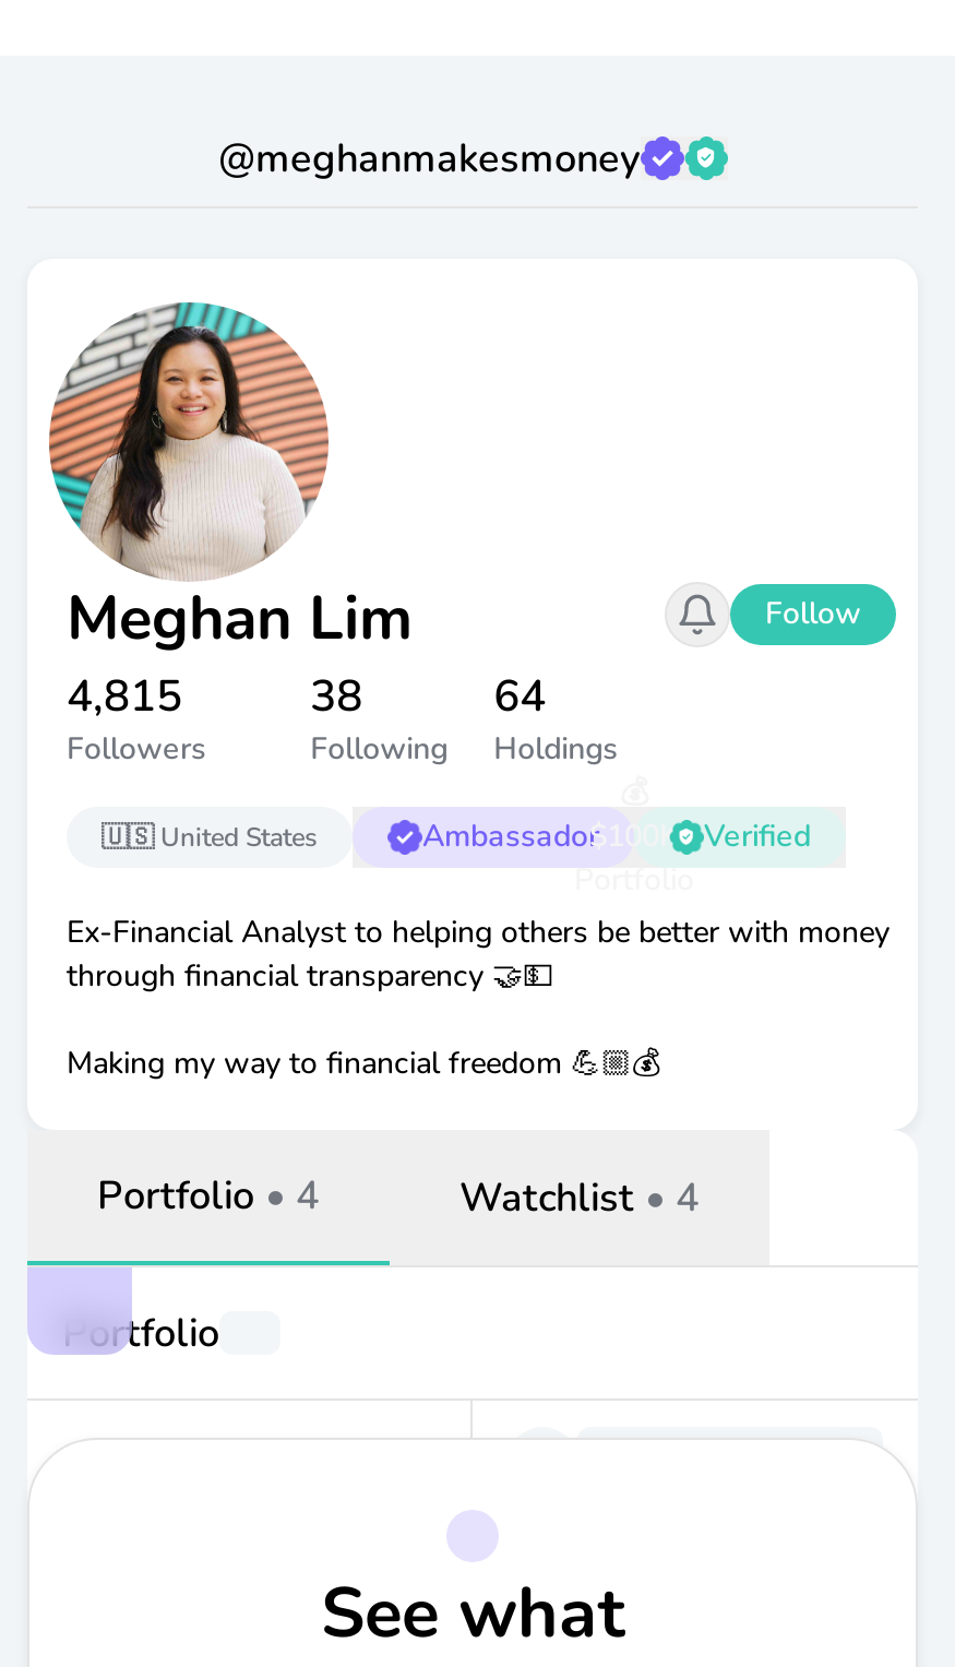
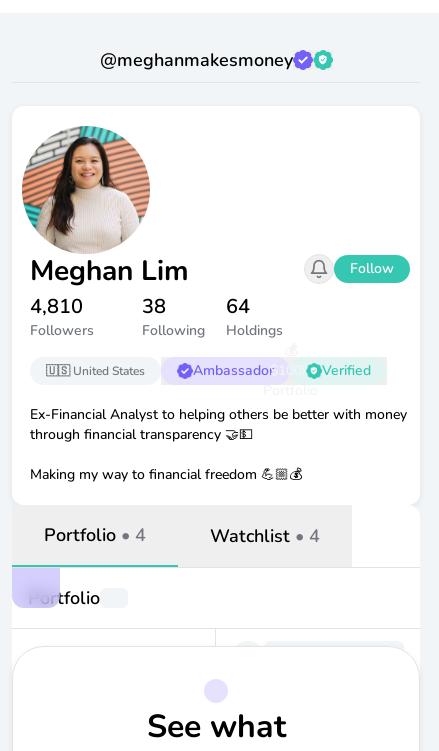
[67,667,182,726] 4,815 -> [30,293,83,320] 4,810

